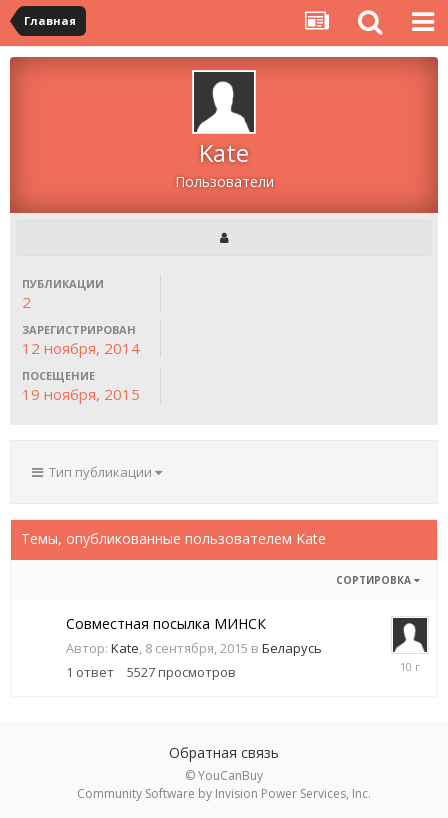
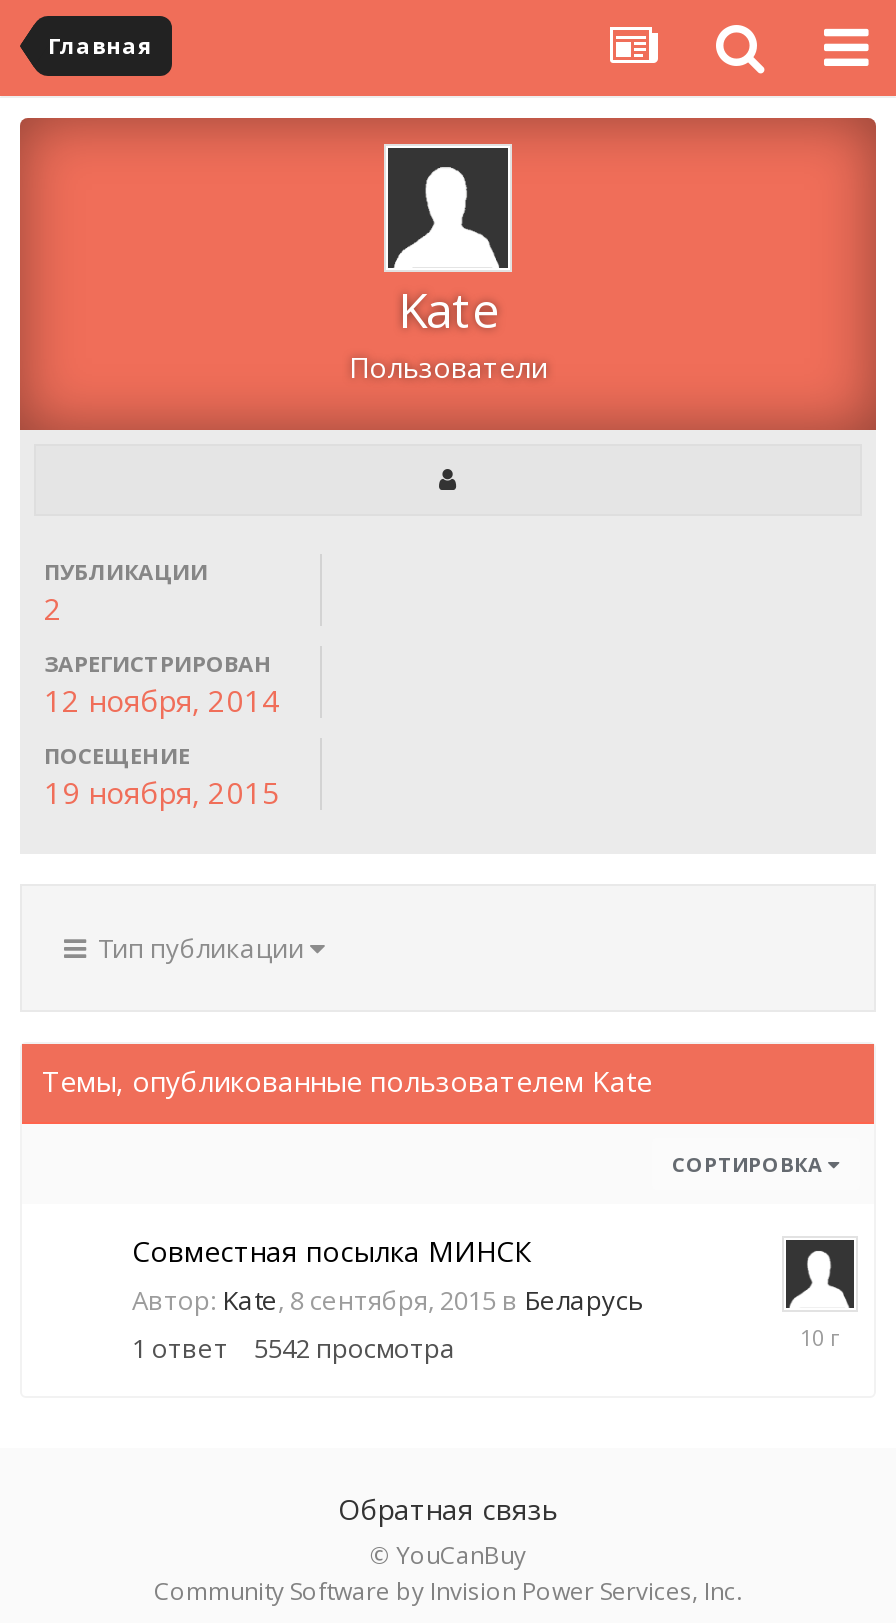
[66,663,236,681] 1 ответ 5527 просмотров -> [132,1330,456,1366] 1 ответ 5542 просмотра

